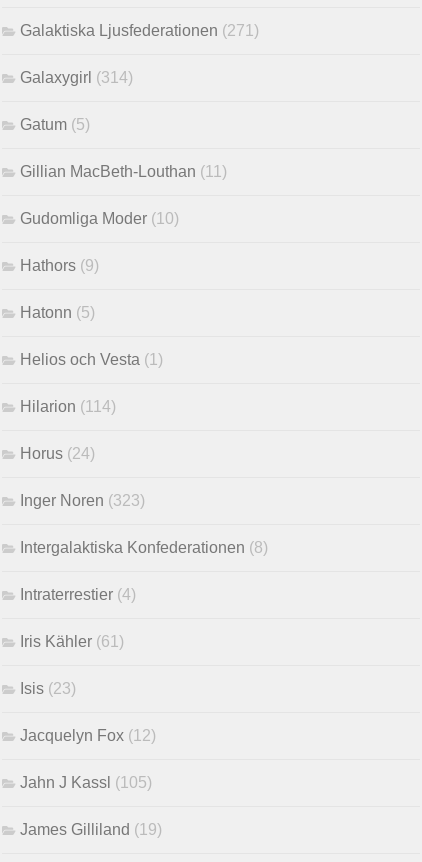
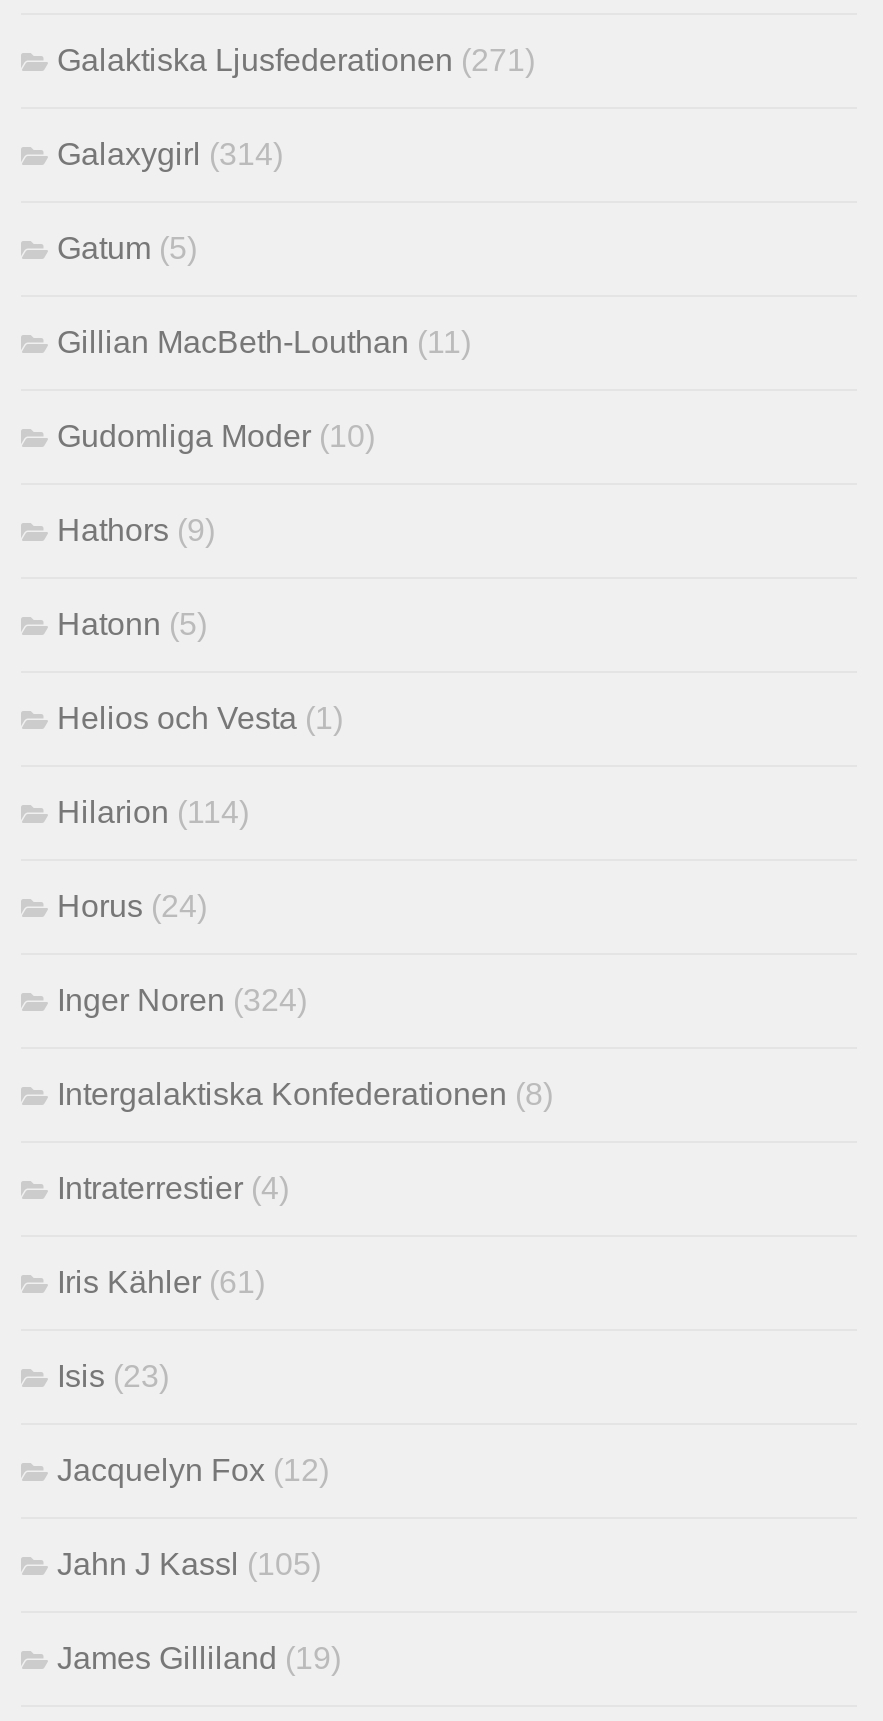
[20,492,145,509] Inger Noren (323) -> [57,983,307,1017] Inger Noren (324)

